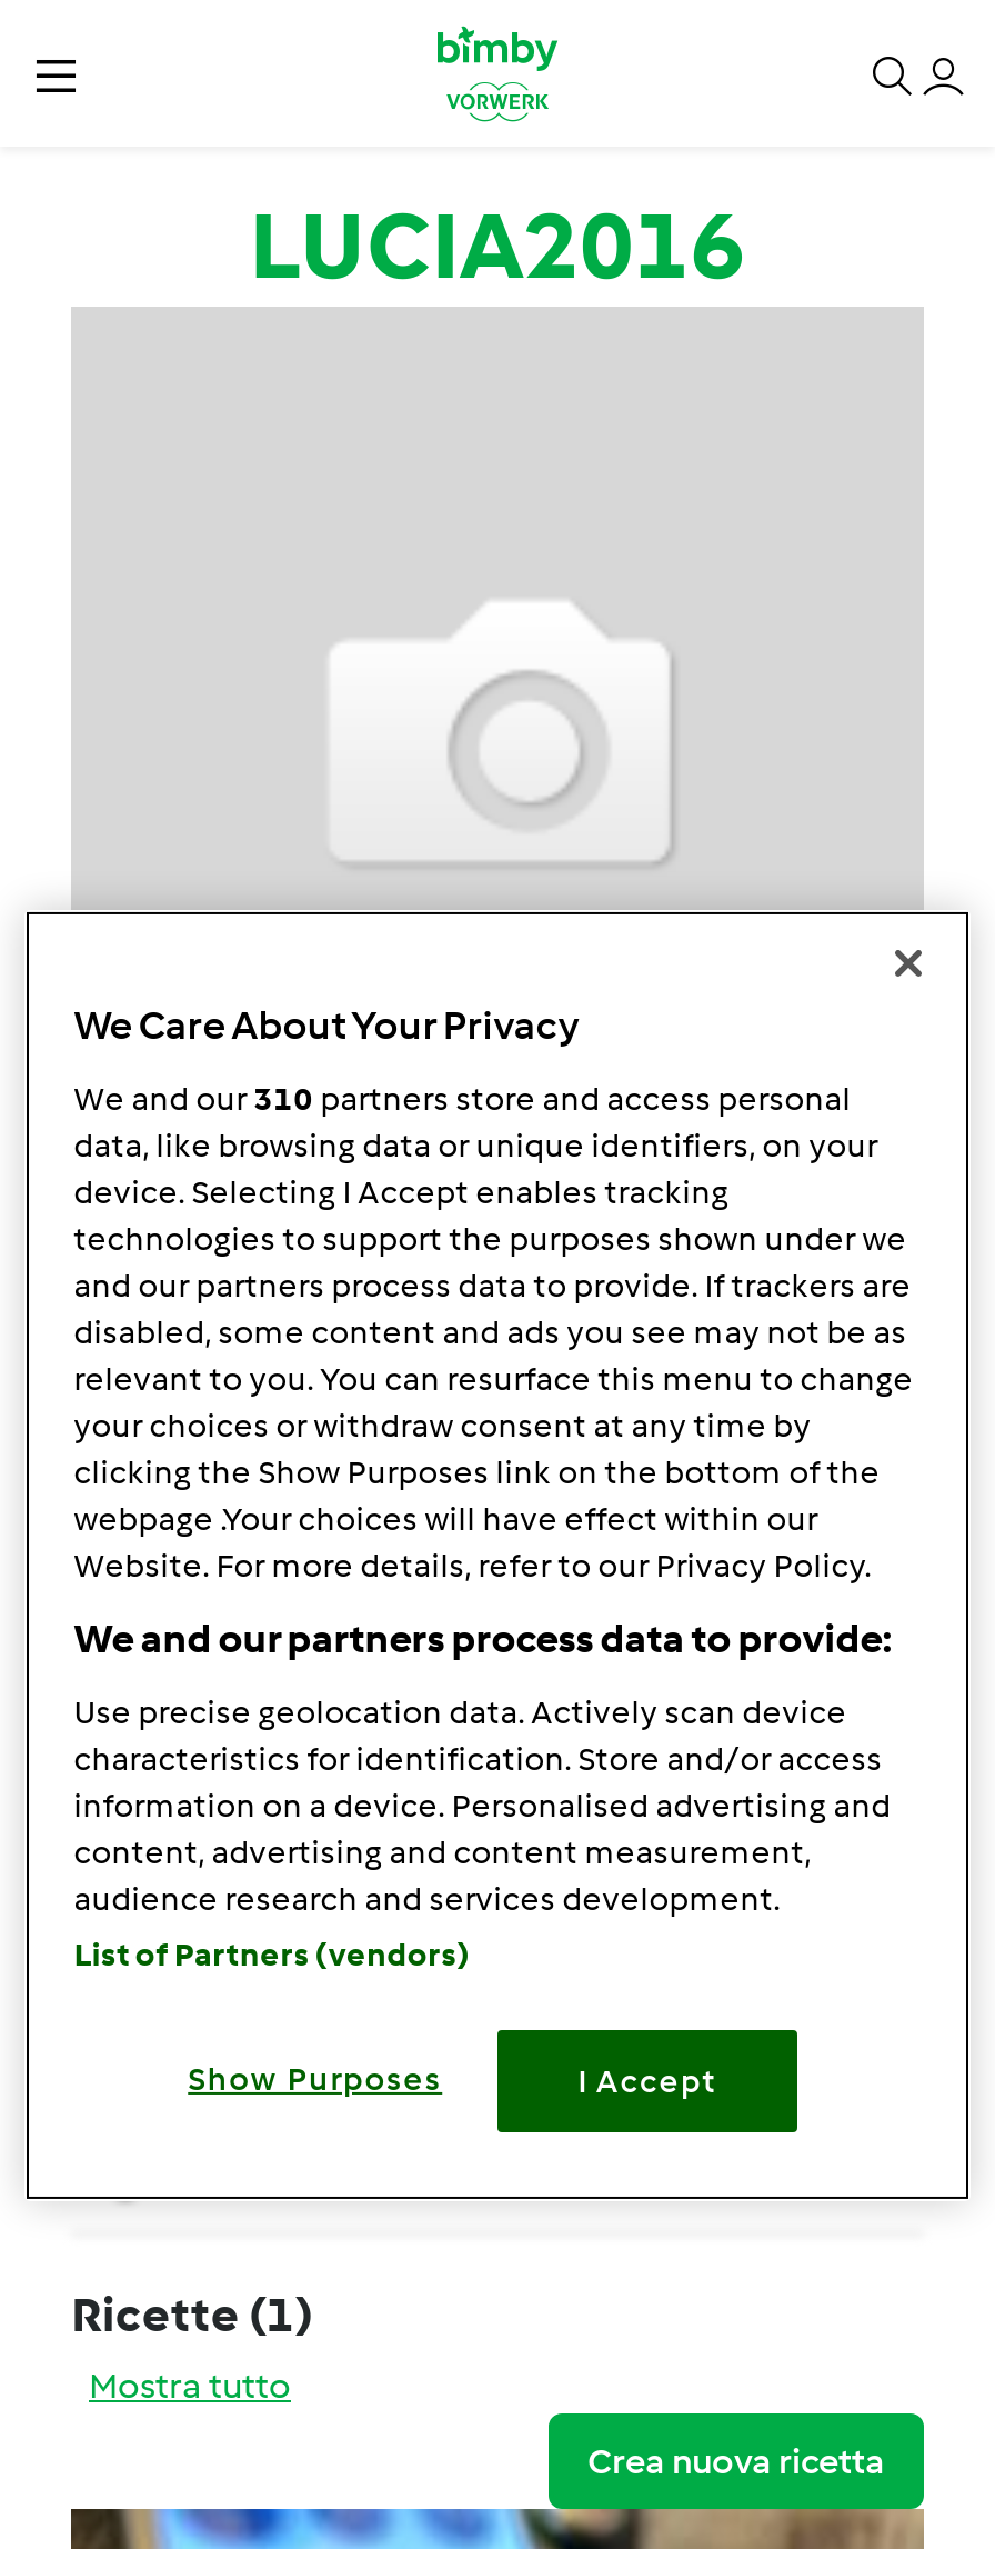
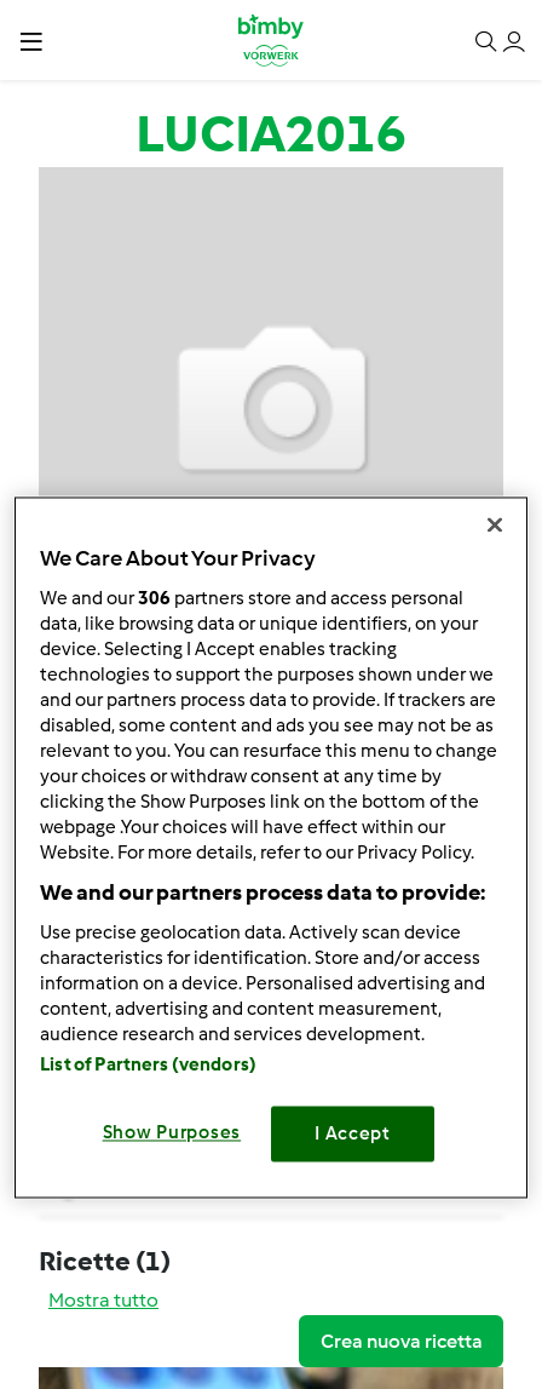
[74,1078,851,1118] We and our310 partners store and access personal -> [40,588,464,609] We and our306 partners store and access personal

